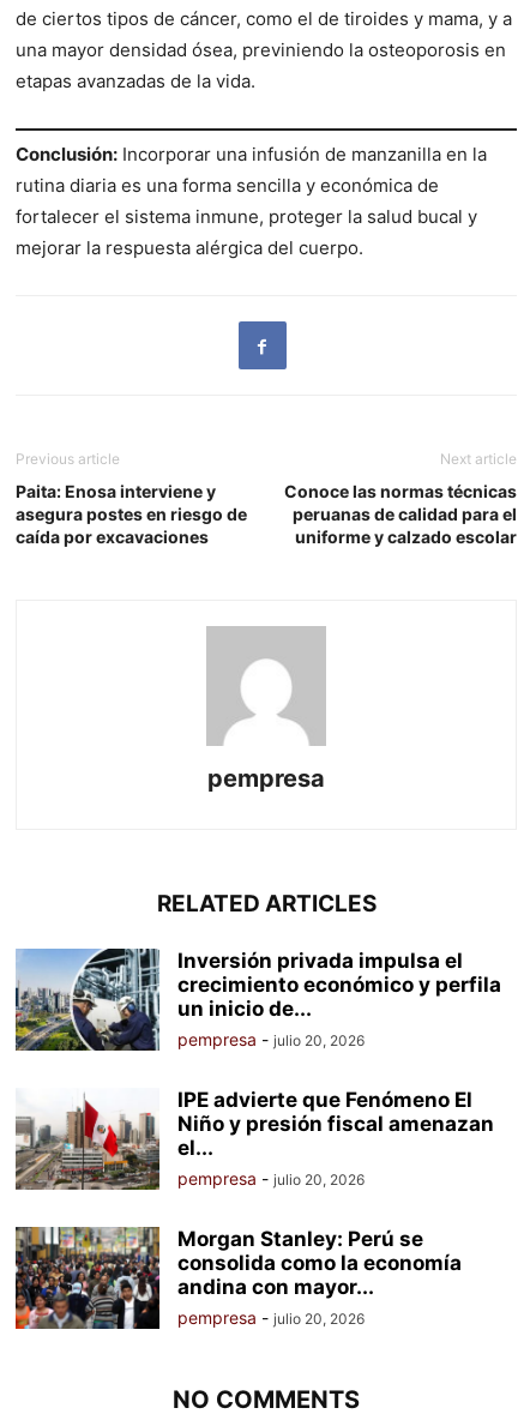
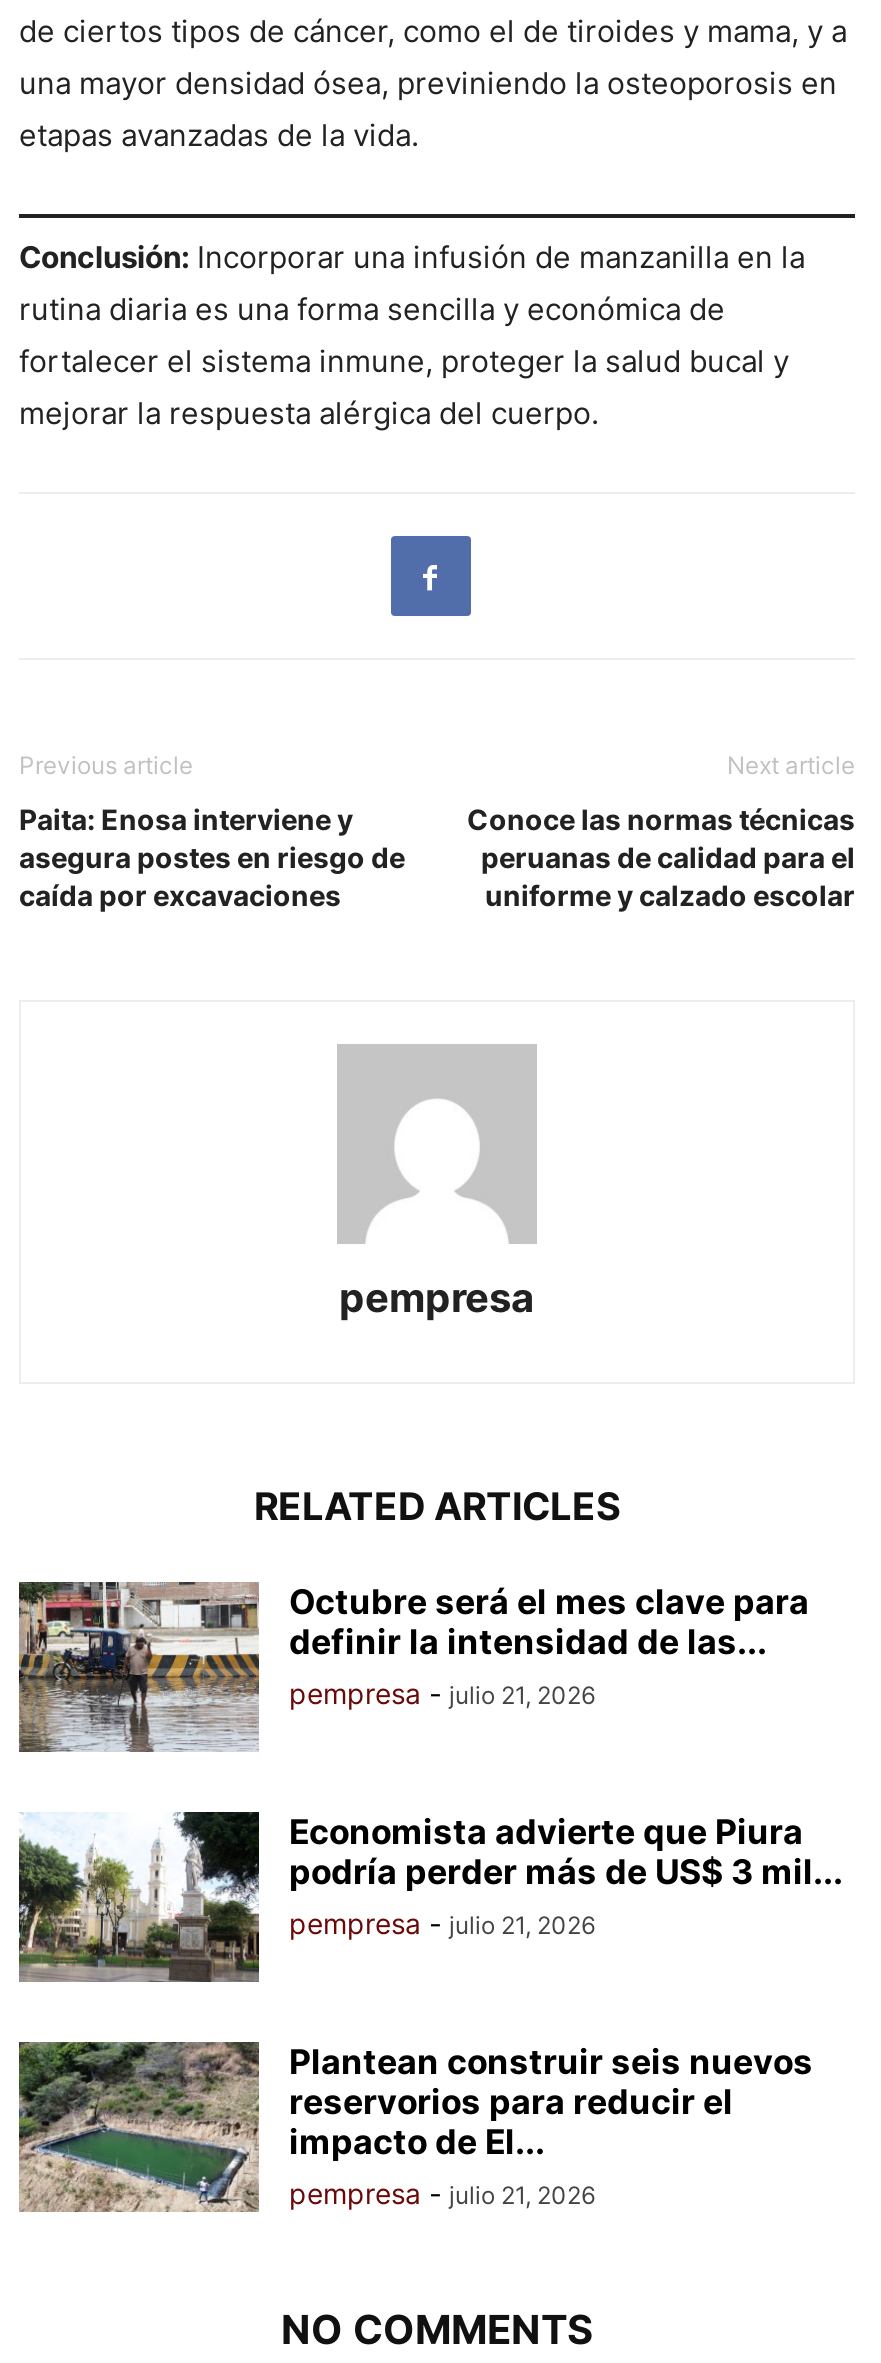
[14,947,501,1052] [image] | Inversión privada impulsa el | crecimiento económico y perfila | un inicio de... | pempresa - julio 20, 2026 -> [17,1580,809,1754] [image] | Octubre será el mes clave para | definir la intensidad de las... | pempresa - julio 21, 2026
[14,1088,494,1191] [image] | IPE advierte que Fenómeno El | Niño y presión fiscal amenazan | el... | pempresa - julio 20, 2026 -> [17,1810,843,1984] [image] | Economista advierte que Piura | podría perder más de US$ 3 mil... | pempresa - julio 21, 2026
[14,1227,462,1330] [image] | Morgan Stanley: Perú se | consolida como la economía | andina con mayor... | pempresa - julio 20, 2026 -> [17,2040,813,2214] [image] | Plantean construir seis nuevos | reservorios para reducir el | impacto de El... | pempresa - julio 21, 2026

